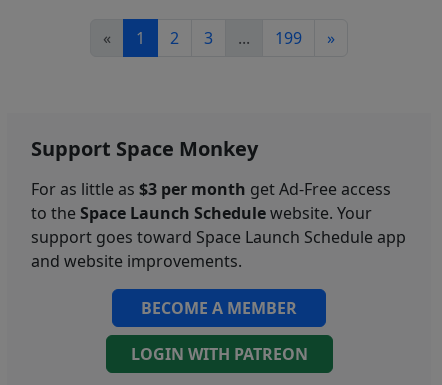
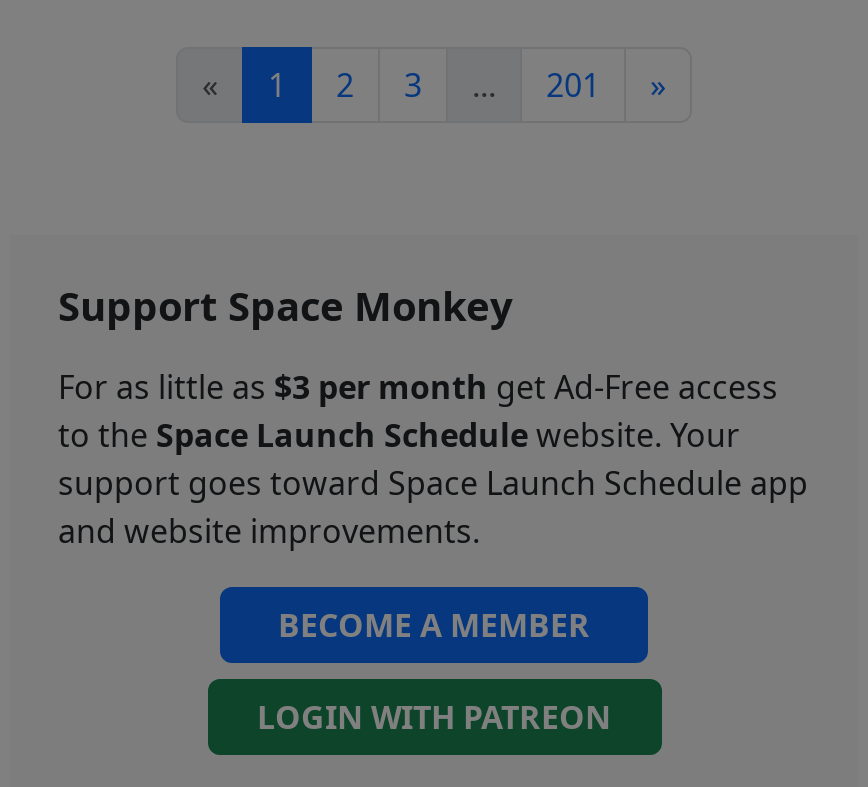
[275,27,302,49] 199 -> [546,63,600,107] 201

